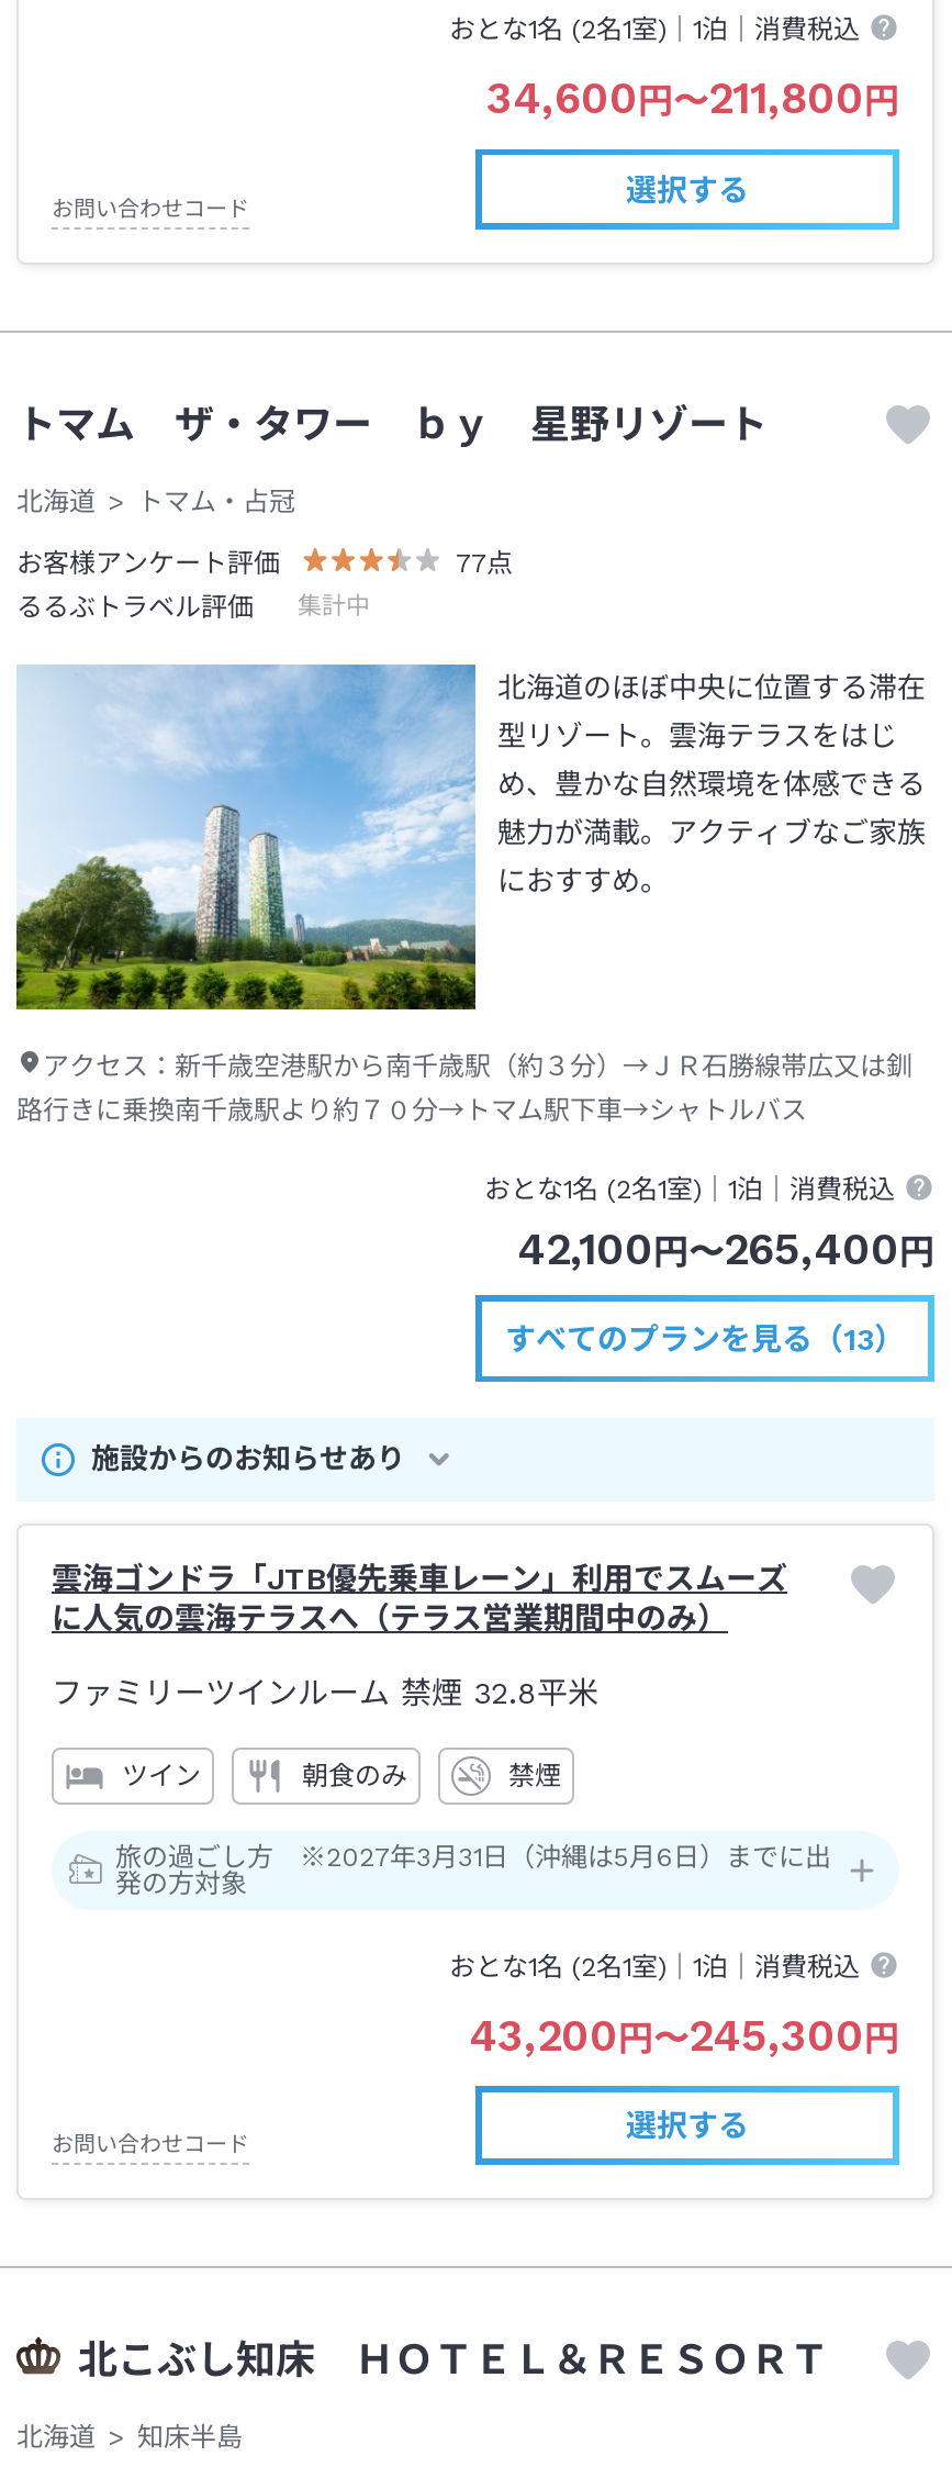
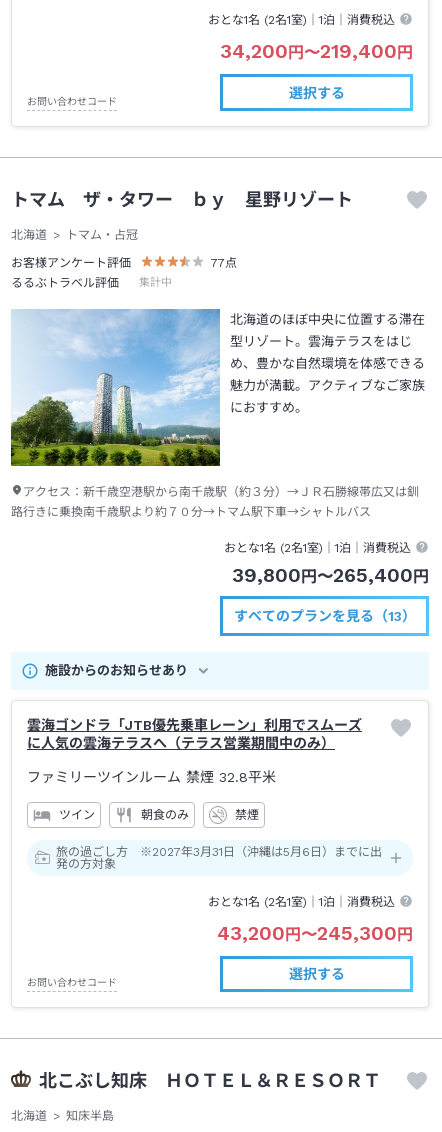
[486,72,899,125] 34,600円〜211,800円 -> [220,39,413,63] 34,200円〜219,400円
[517,1222,934,1274] 42,100円〜265,400円 -> [232,563,429,587] 39,800円〜265,400円

